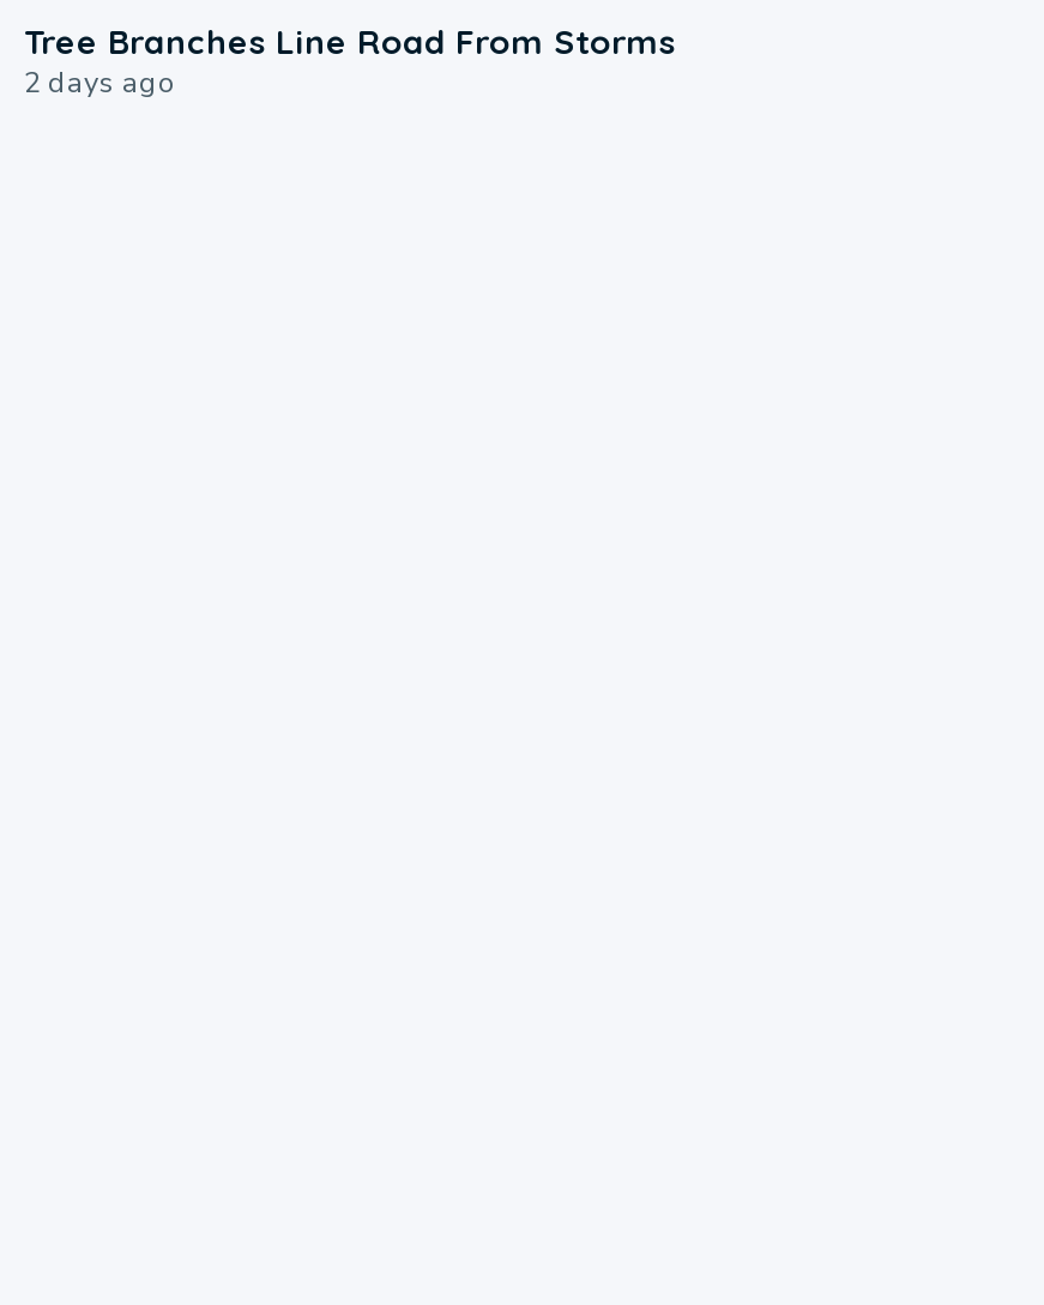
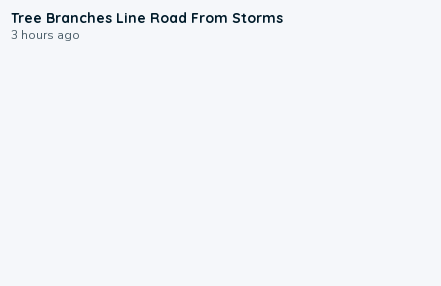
[24,64,177,102] 2 days ago -> [11,27,80,43] 3 hours ago

